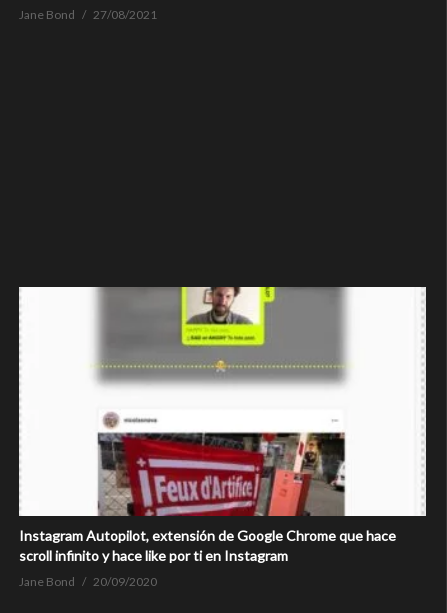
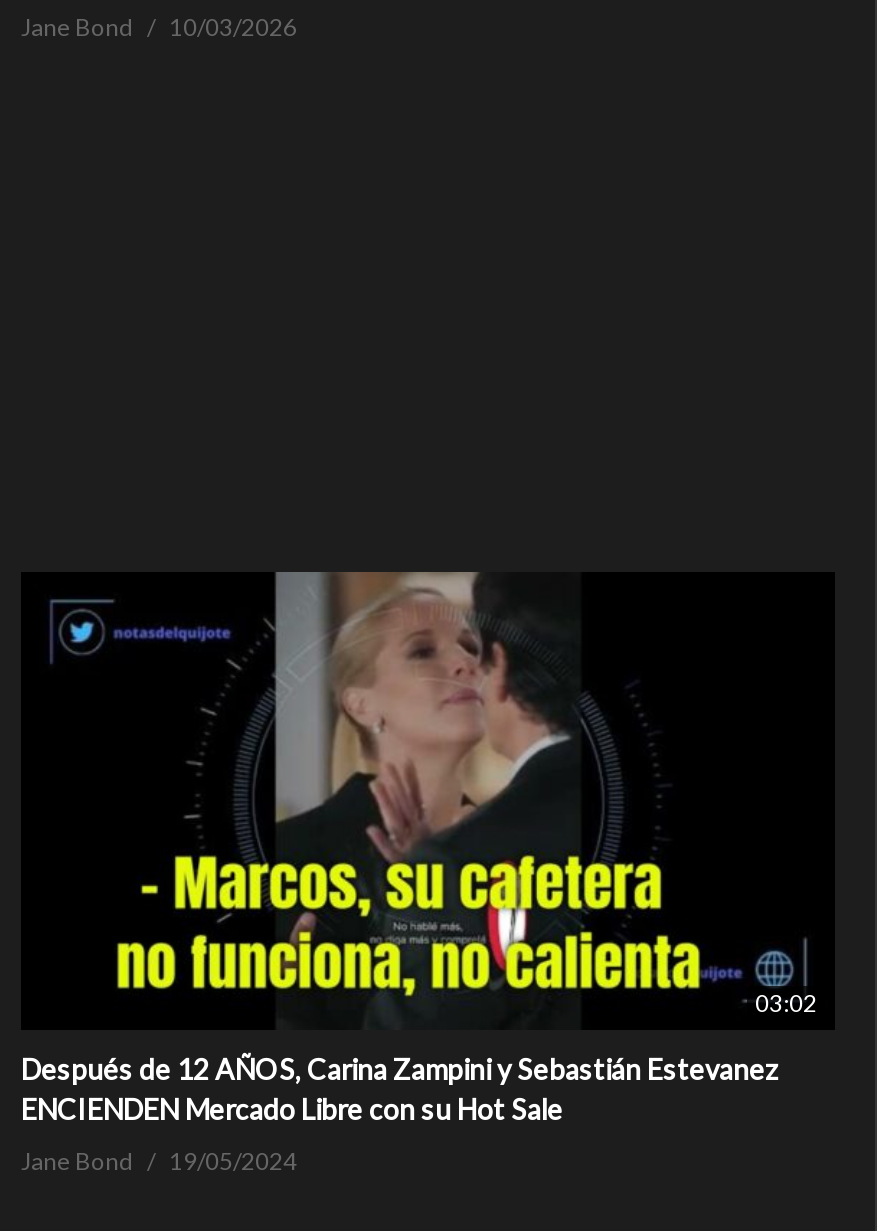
[19,7,157,22] Jane Bond 27/08/2021 -> [21,12,297,42] Jane Bond 10/03/2026
[18,286,427,564] [image] | Instagram Autopilot, extensión de Google Chrome que hace | scroll infinito y hace like por ti en Instagram -> [21,572,835,1126] [image] | 03:02 | Después de 12 AÑOS, Carina Zampini y Sebastián Estevanez | ENCIENDEN Mercado Libre con su Hot Sale
[19,574,157,589] Jane Bond 20/09/2020 -> [21,1146,297,1176] Jane Bond 19/05/2024

